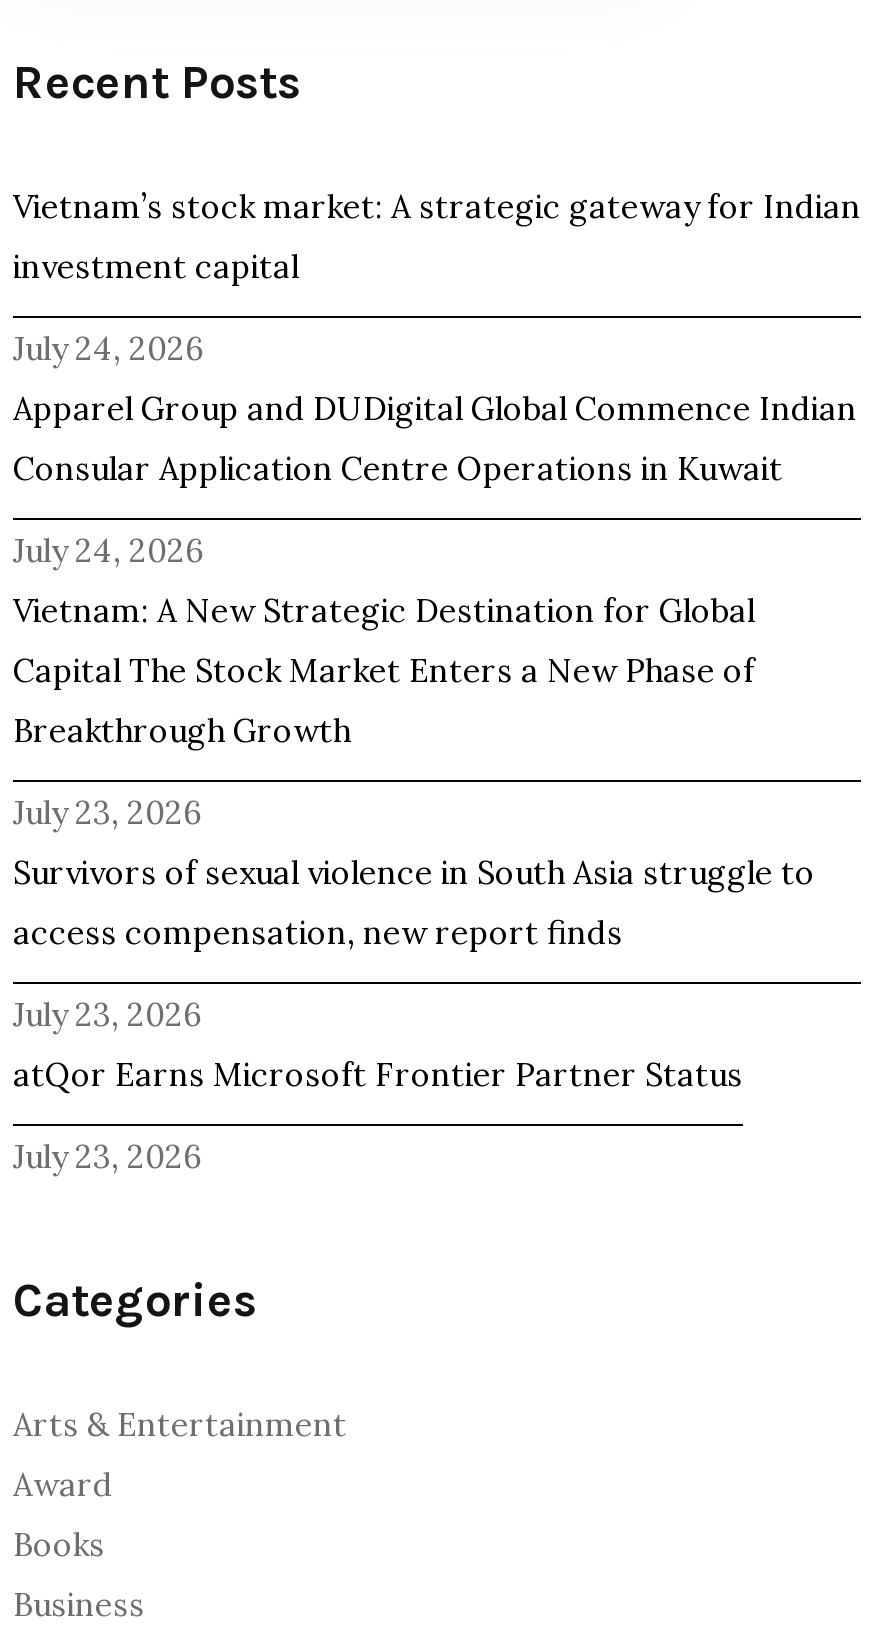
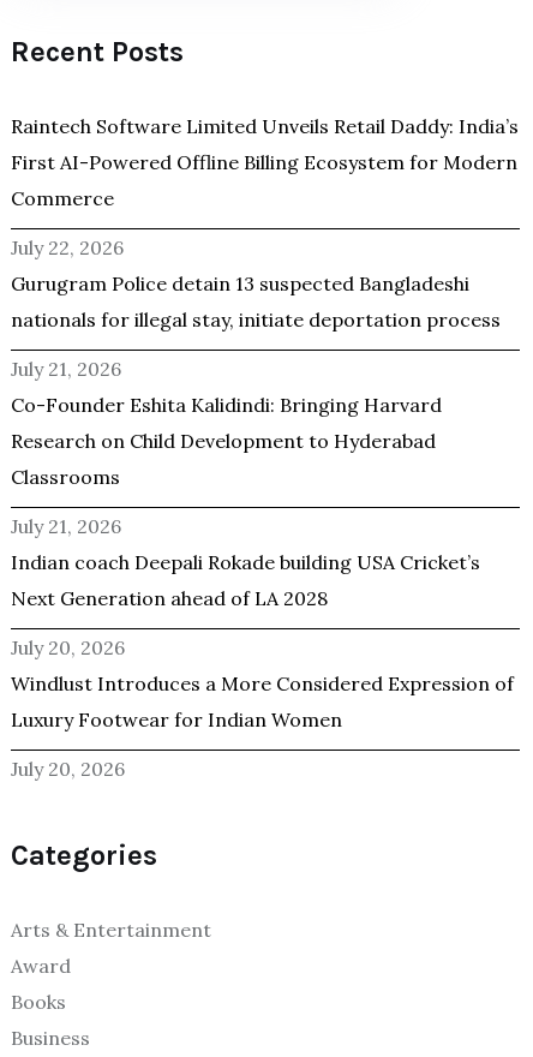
[13,186,861,1176] Vietnam’s stock market: A strategic gateway for Indian | investment capital | July 24, 2026 | Apparel Group and DUDigital Global Commence Indian | Consular Application Centre Operations in Kuwait | July 24, 2026 | Vietnam: A New Strategic Destination for Global | Capital The Stock Market Enters a New Phase of | Breakthrough Growth | July 23, 2026 | Survivors of sexual violence in South Asia struggle to | access compensation, new report finds | July 23, 2026 | atQor Earns Microsoft Frontier Partner Status | July 23, 2026 -> [11,114,519,781] Raintech Software Limited Unveils Retail Daddy: India’s | First AI-Powered Offline Billing Ecosystem for Modern | Commerce | July 22, 2026 | Gurugram Police detain 13 suspected Bangladeshi | nationals for illegal stay, initiate deportation process | July 21, 2026 | Co-Founder Eshita Kalidindi: Bringing Harvard | Research on Child Development to Hyderabad | Classrooms | July 21, 2026 | Indian coach Deepali Rokade building USA Cricket’s | Next Generation ahead of LA 2028 | July 20, 2026 | Windlust Introduces a More Considered Expression of | Luxury Footwear for Indian Women | July 20, 2026

